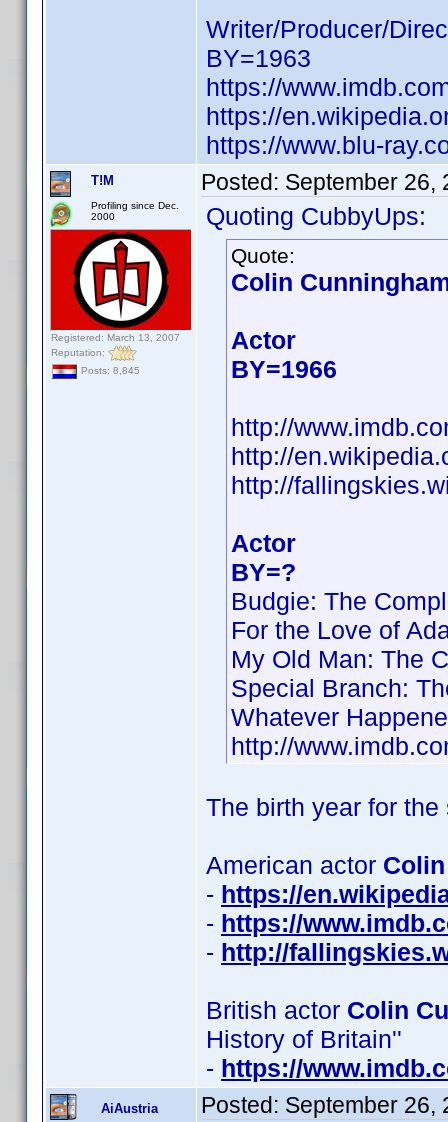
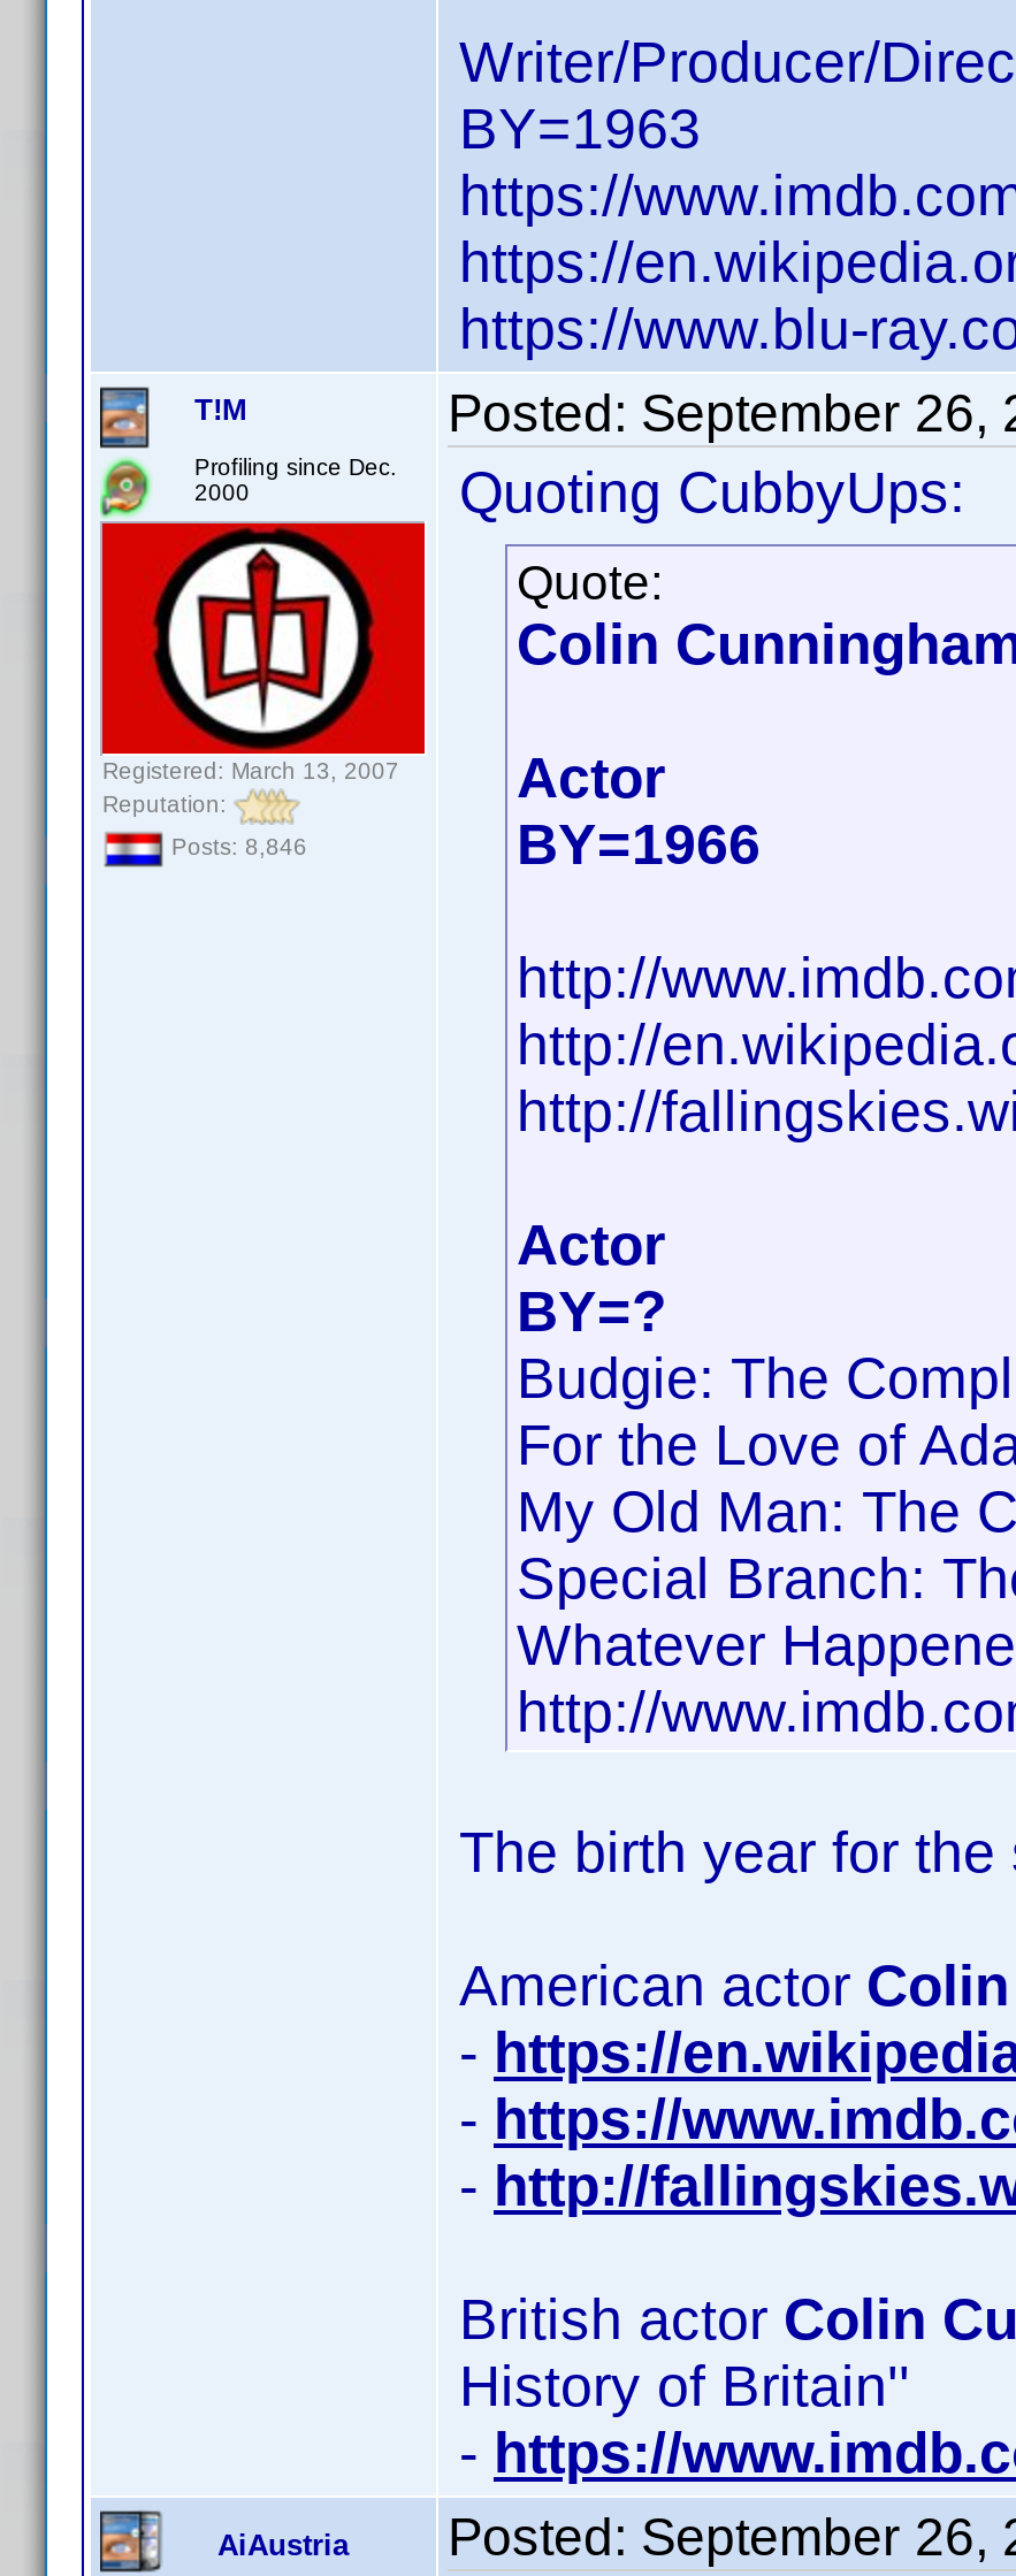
[78,365,140,376] Posts: 8,845 -> [165,834,307,860] Posts: 8,846

